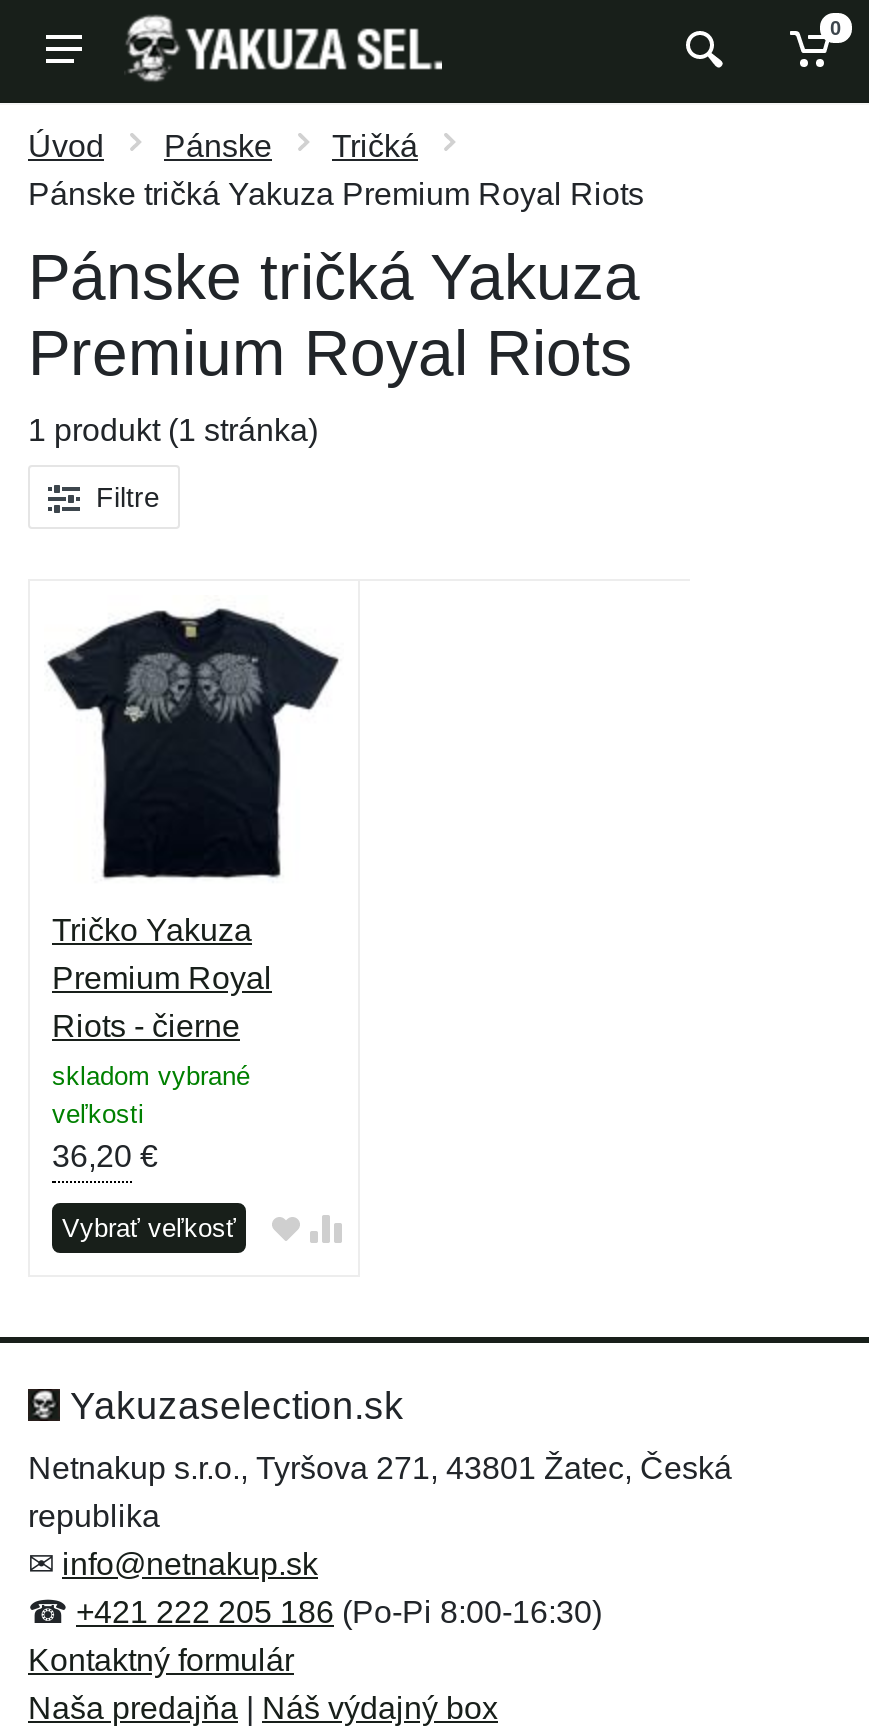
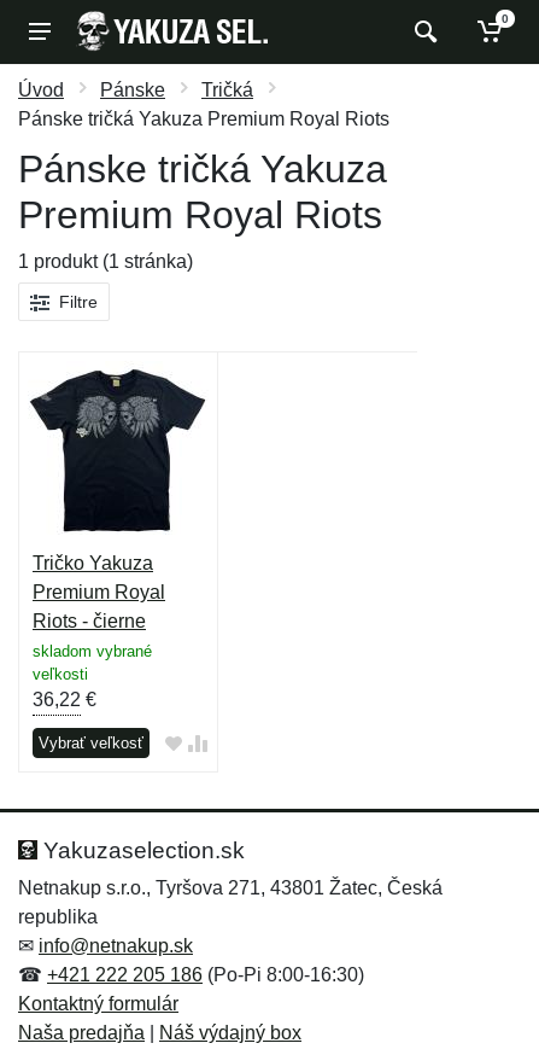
[52,1139,158,1173] 36,20 € -> [33,689,96,710] 36,22 €

